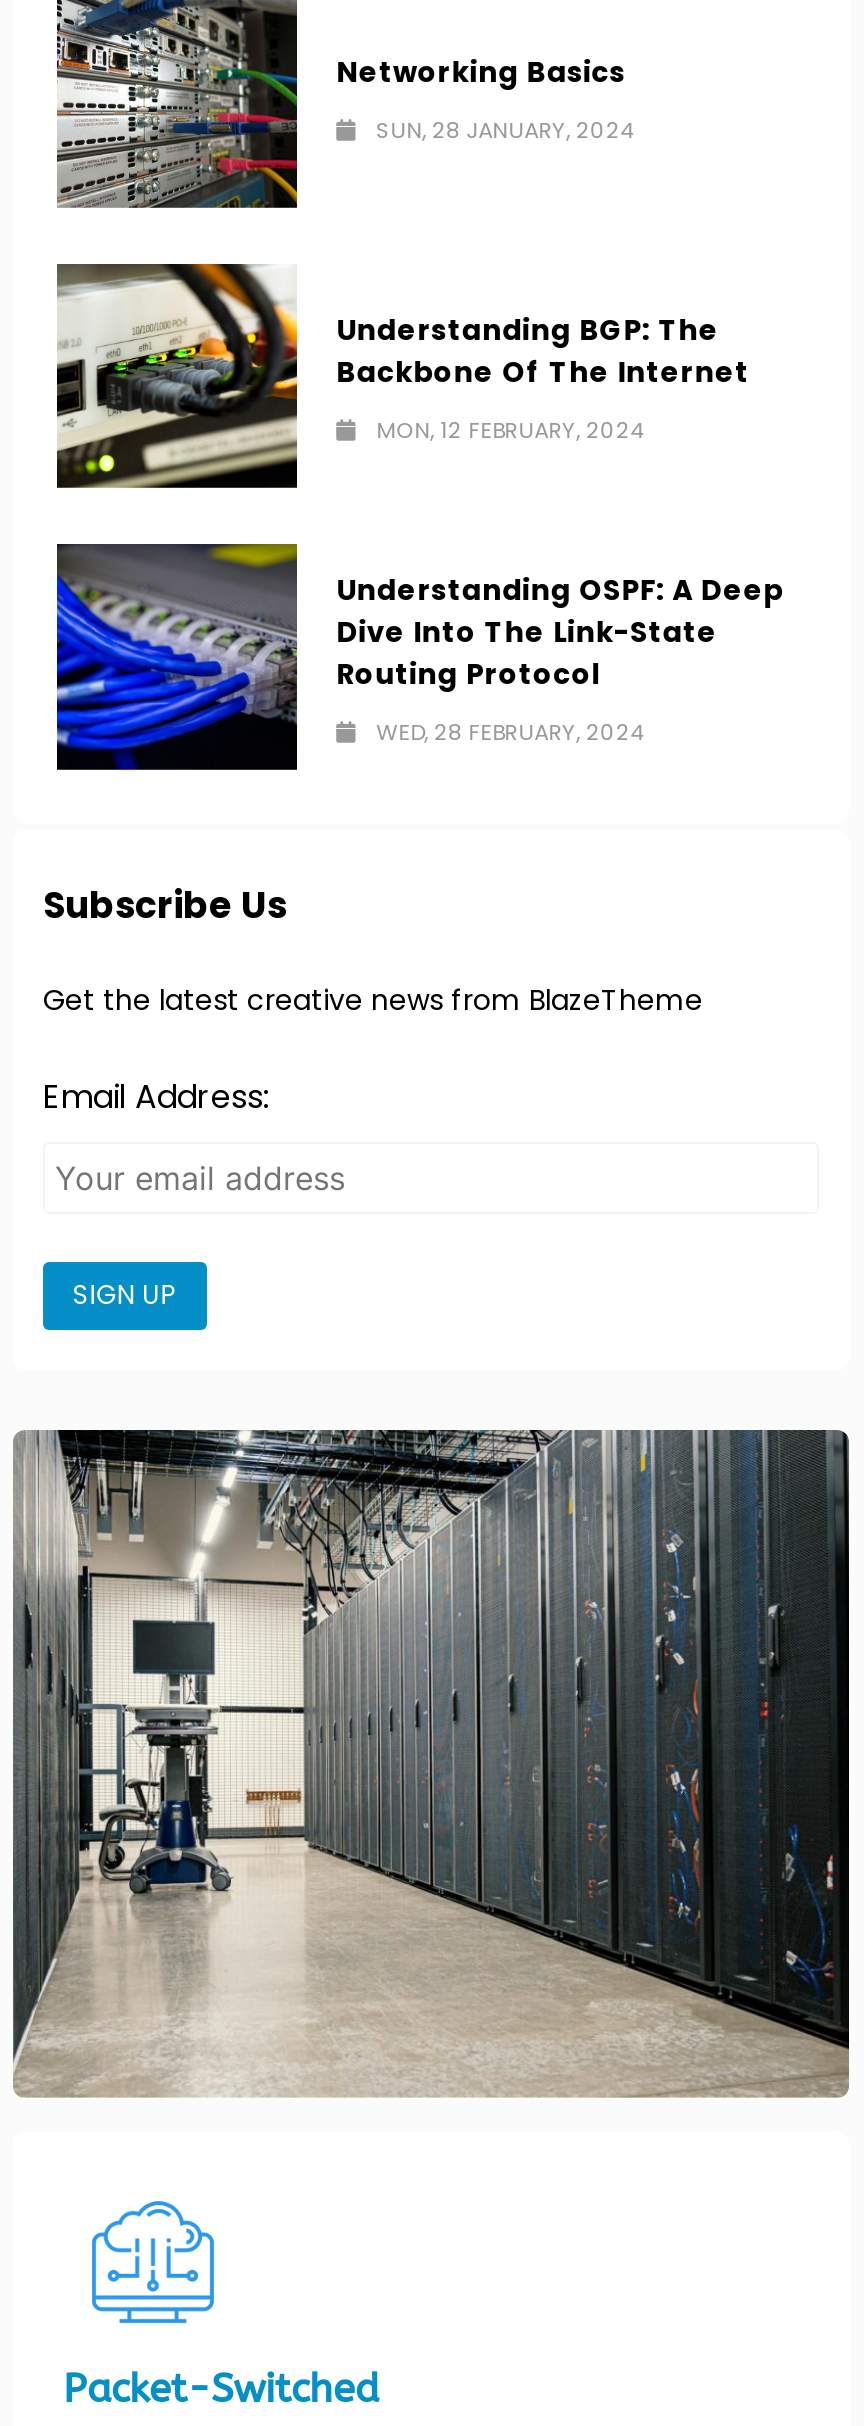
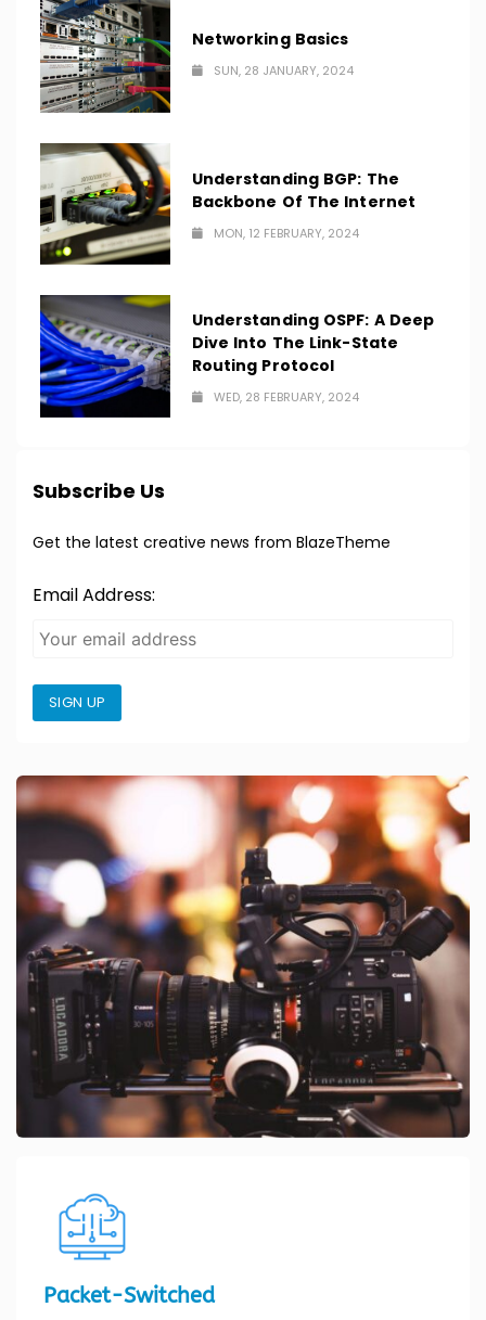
[13,1428,851,2096] [image] -> [16,774,471,1138] [image]

